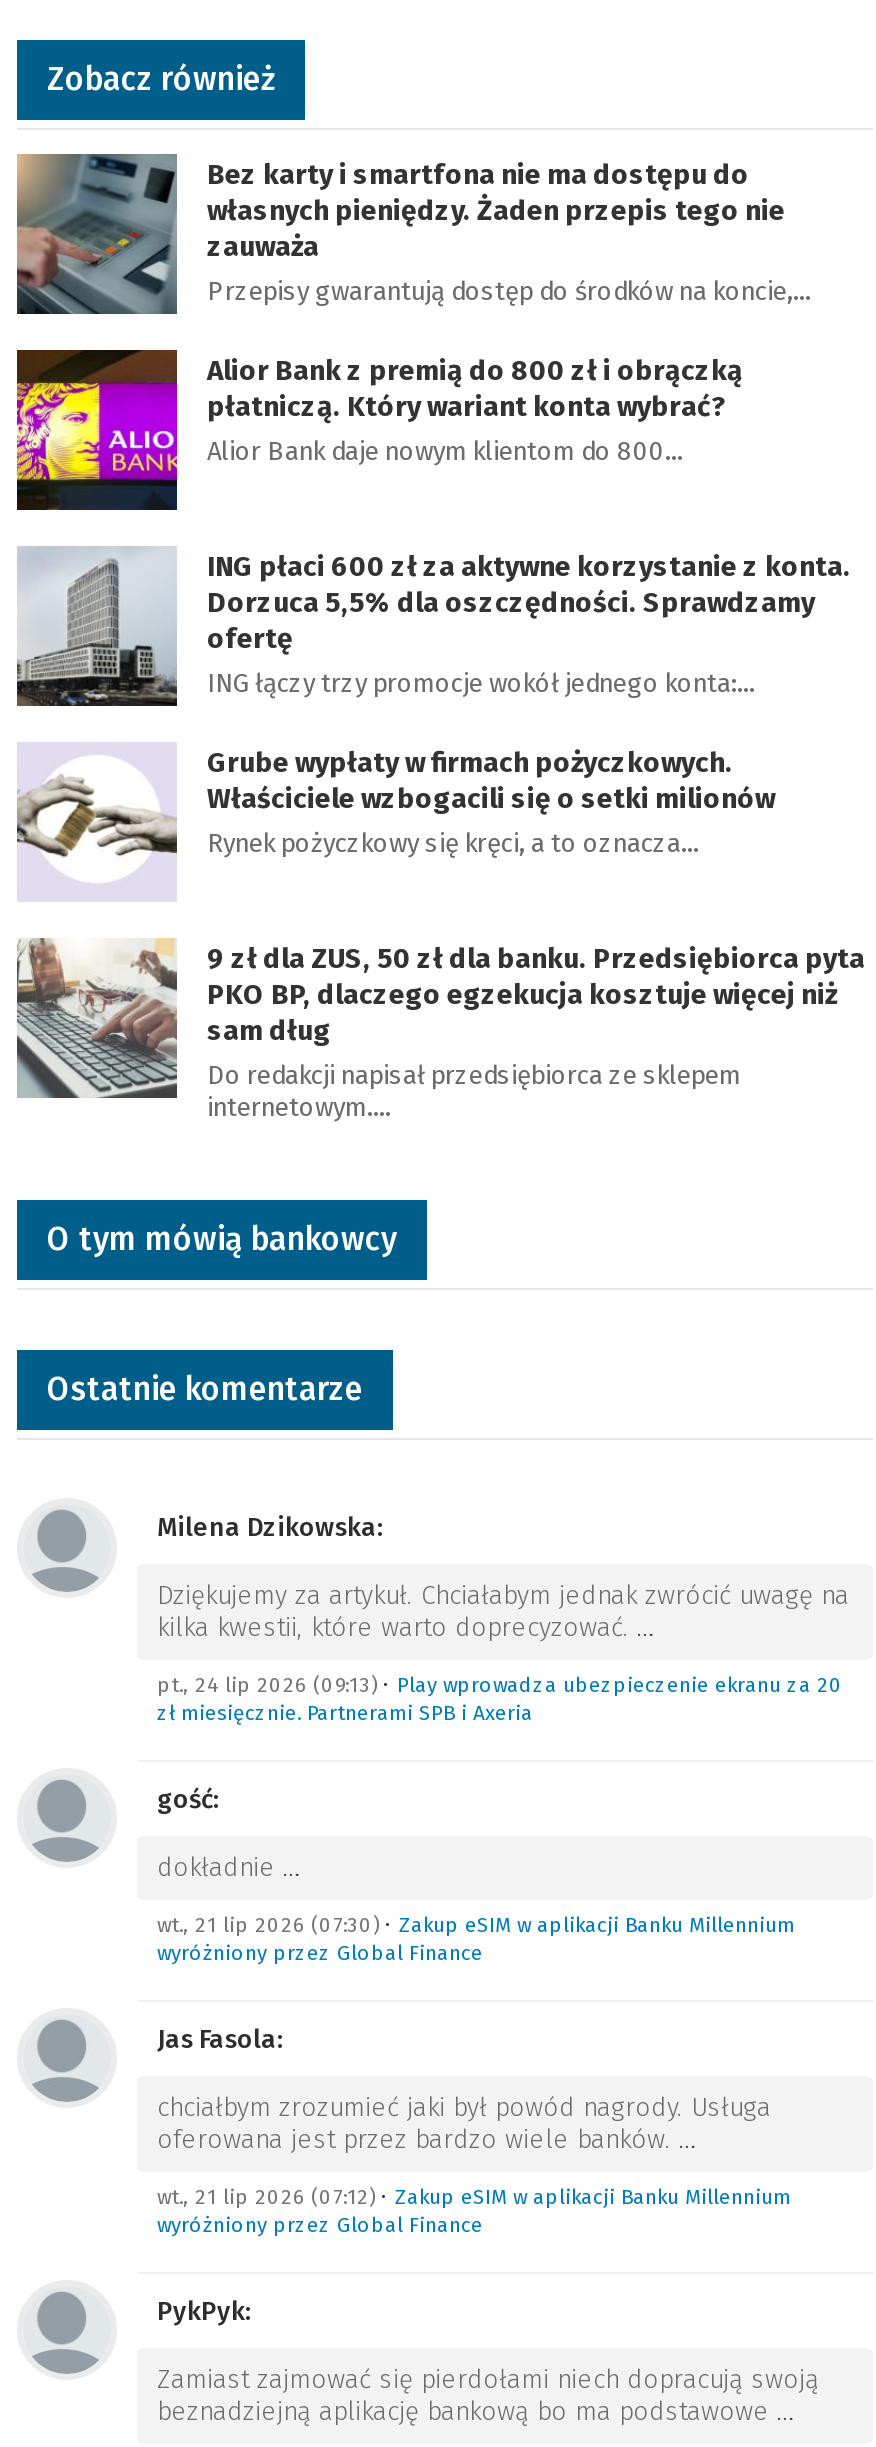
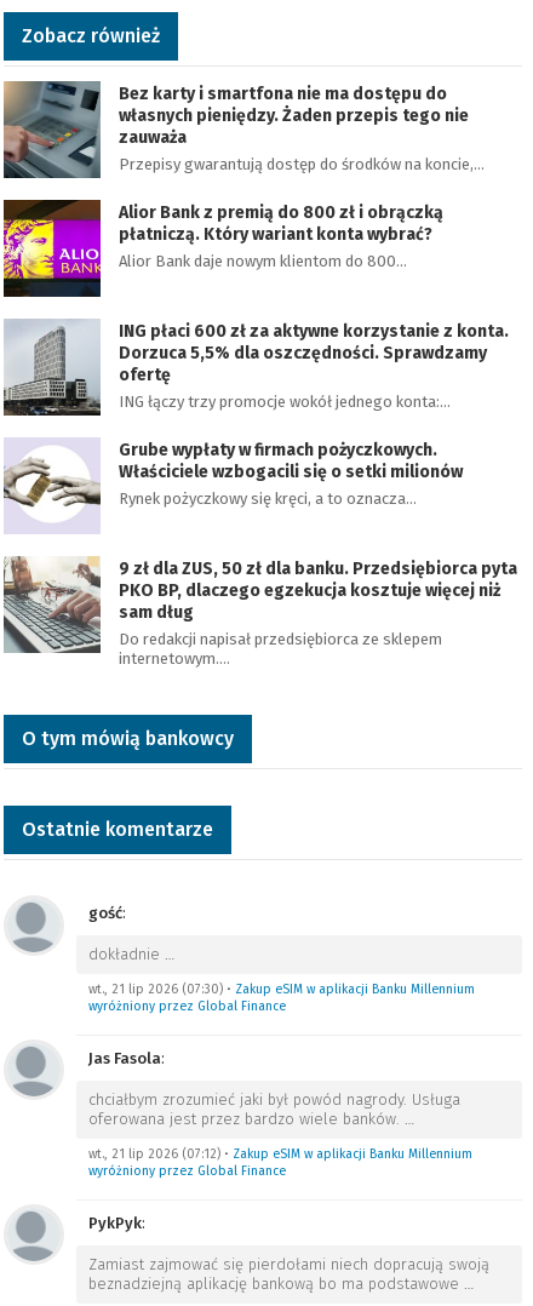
[157,1512,849,1726] Milena Dzikowska: | Dziękujemy za artykuł. Chciałabym jednak zwrócić uwagę na | kilka kwestii, które warto doprecyzować. … | pt., 24 lip 2026 (09:13) • Play wprowadza ubezpieczenie ekranu za 20 | zł miesięcznie. Partnerami SPB i Axeria -> none

